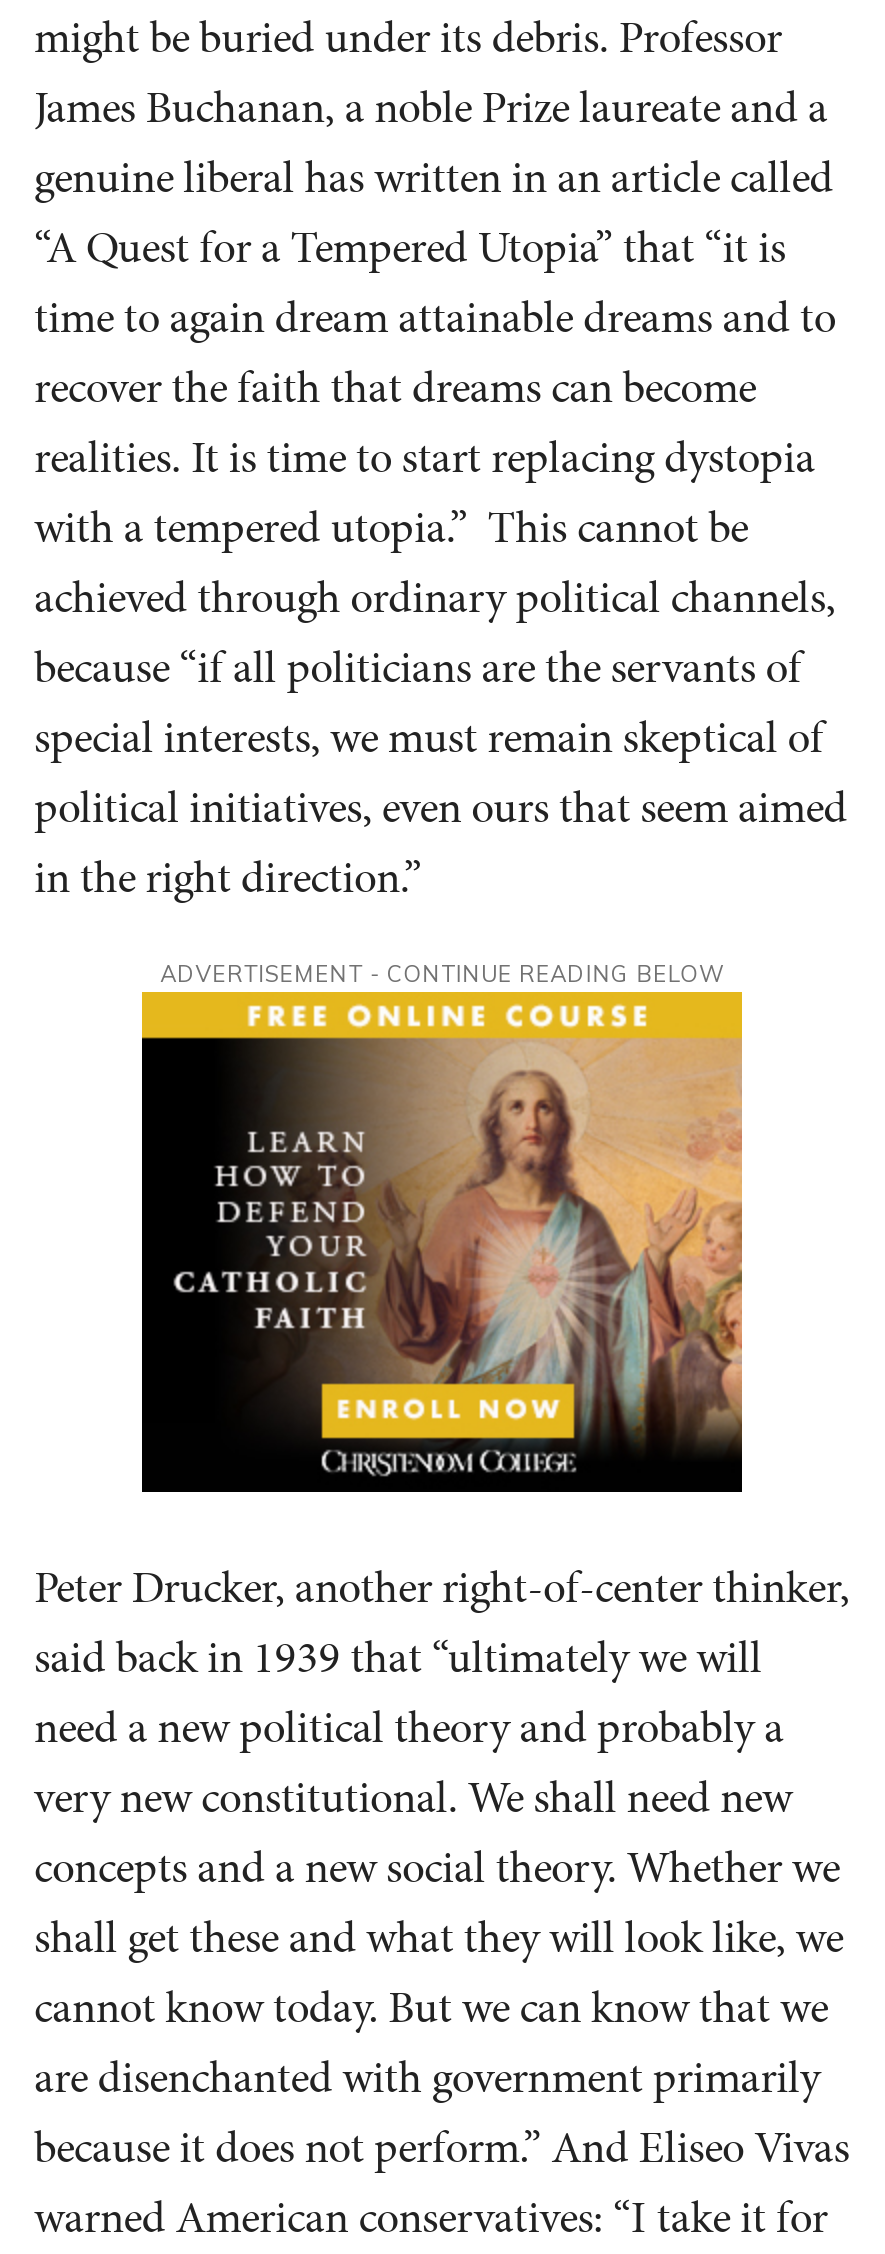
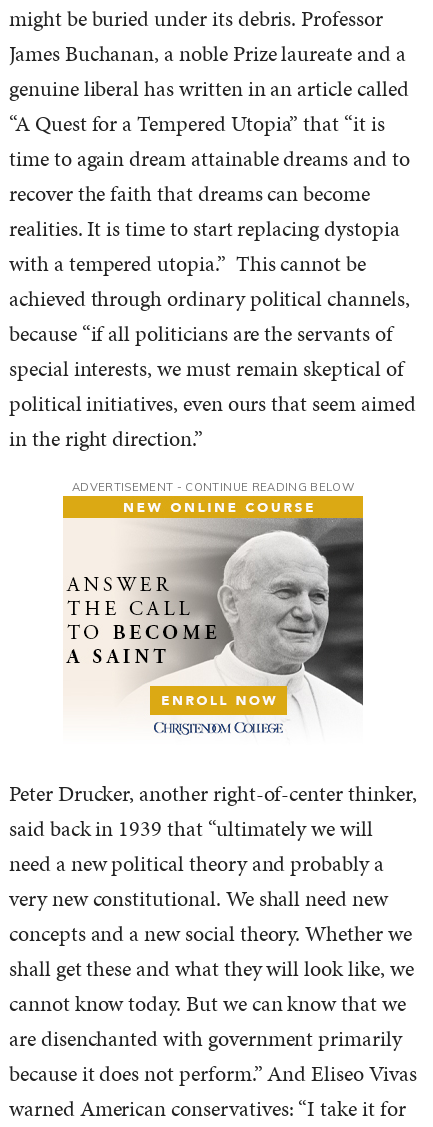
[140,1002,744,1494] [image] -> [63,502,364,746] [image]

